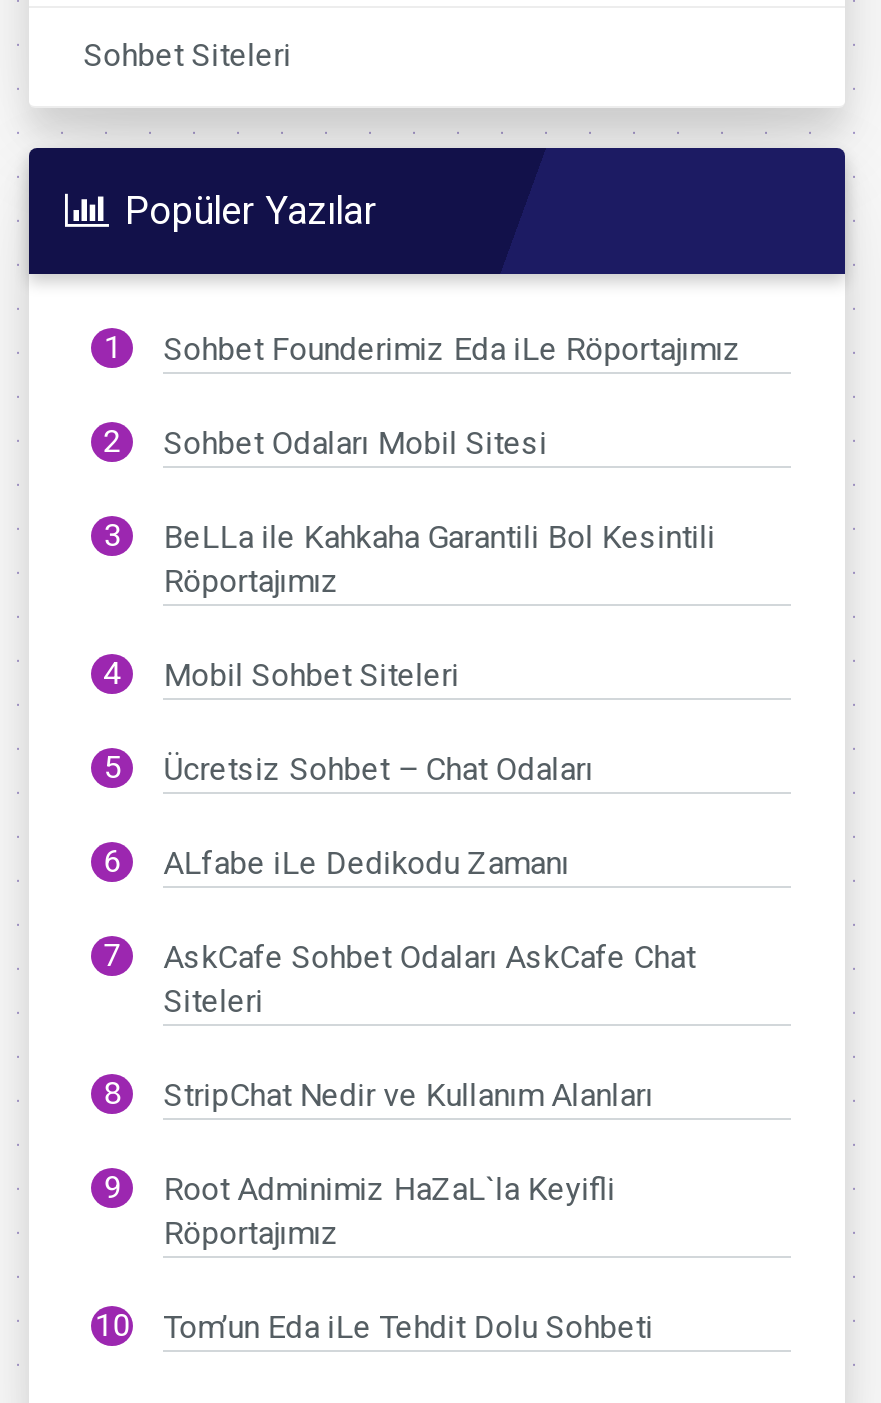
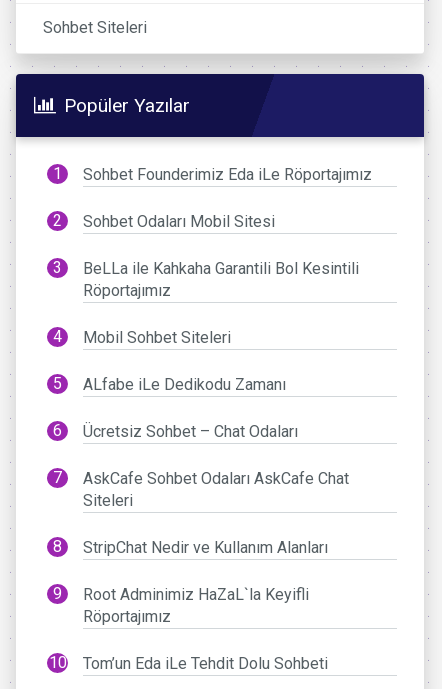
moved [163,749,593,787] -> [83,422,298,441]: Ücretsiz Sohbet – Chat Odaları
moved [163,843,569,881] -> [83,375,286,394]: ALfabe iLe Dedikodu Zamanı

